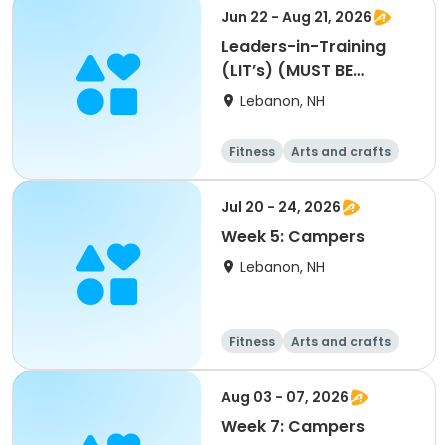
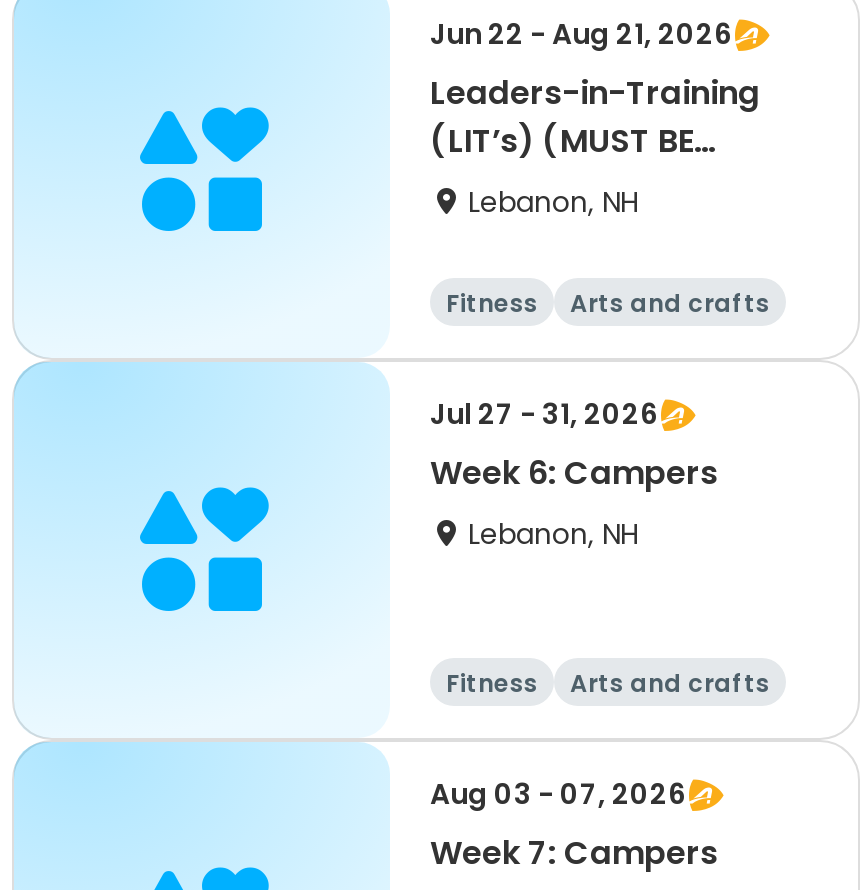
[221,197,341,217] Jul 20 - 24, 2026 -> [430,394,658,434] Jul 27 - 31, 2026
[221,225,365,248] Week 5: Campers -> [430,450,718,496] Week 6: Campers

